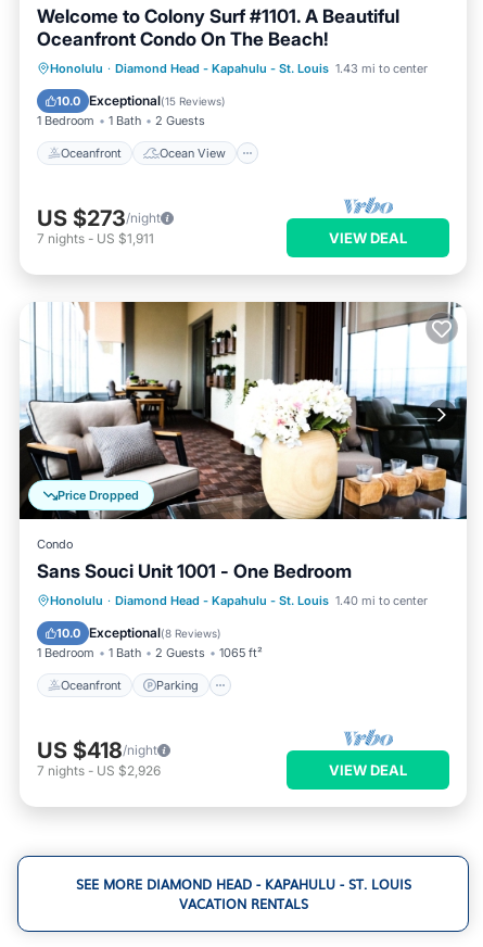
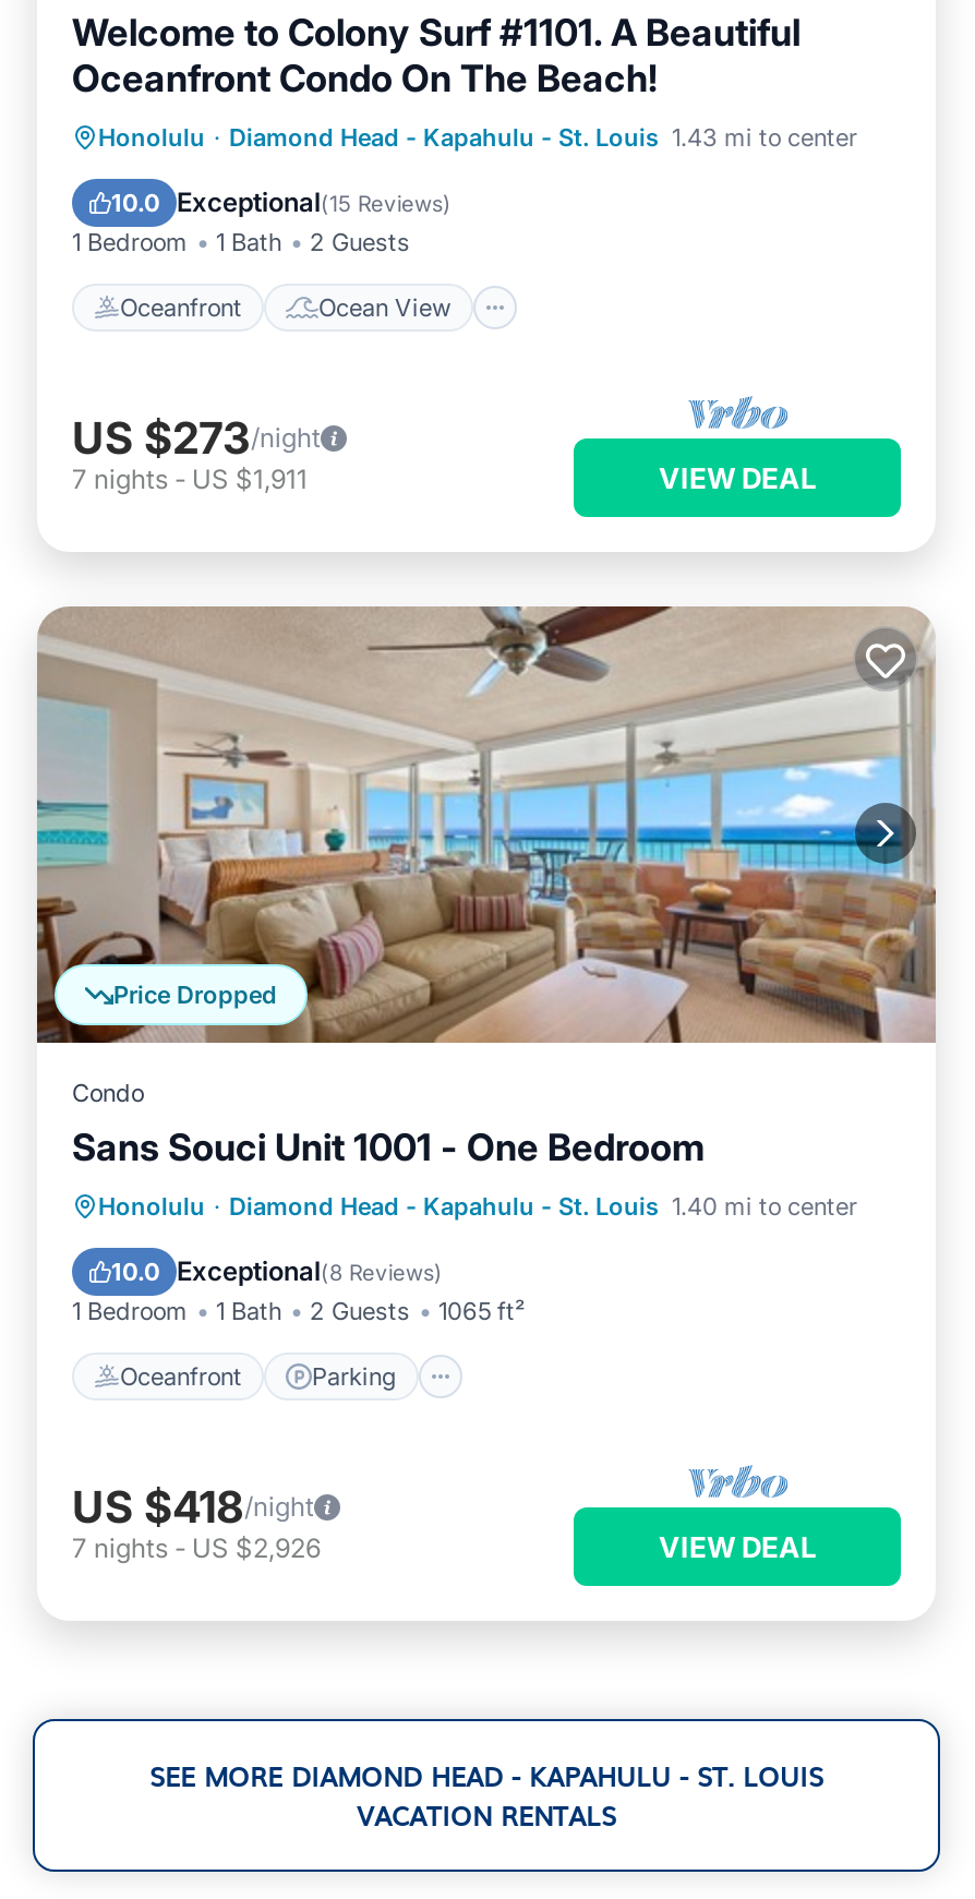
[18,302,467,520] [image] -> [35,604,938,1045] [image]

